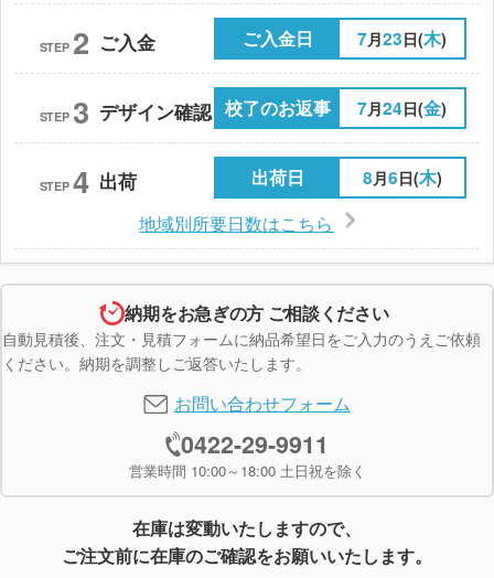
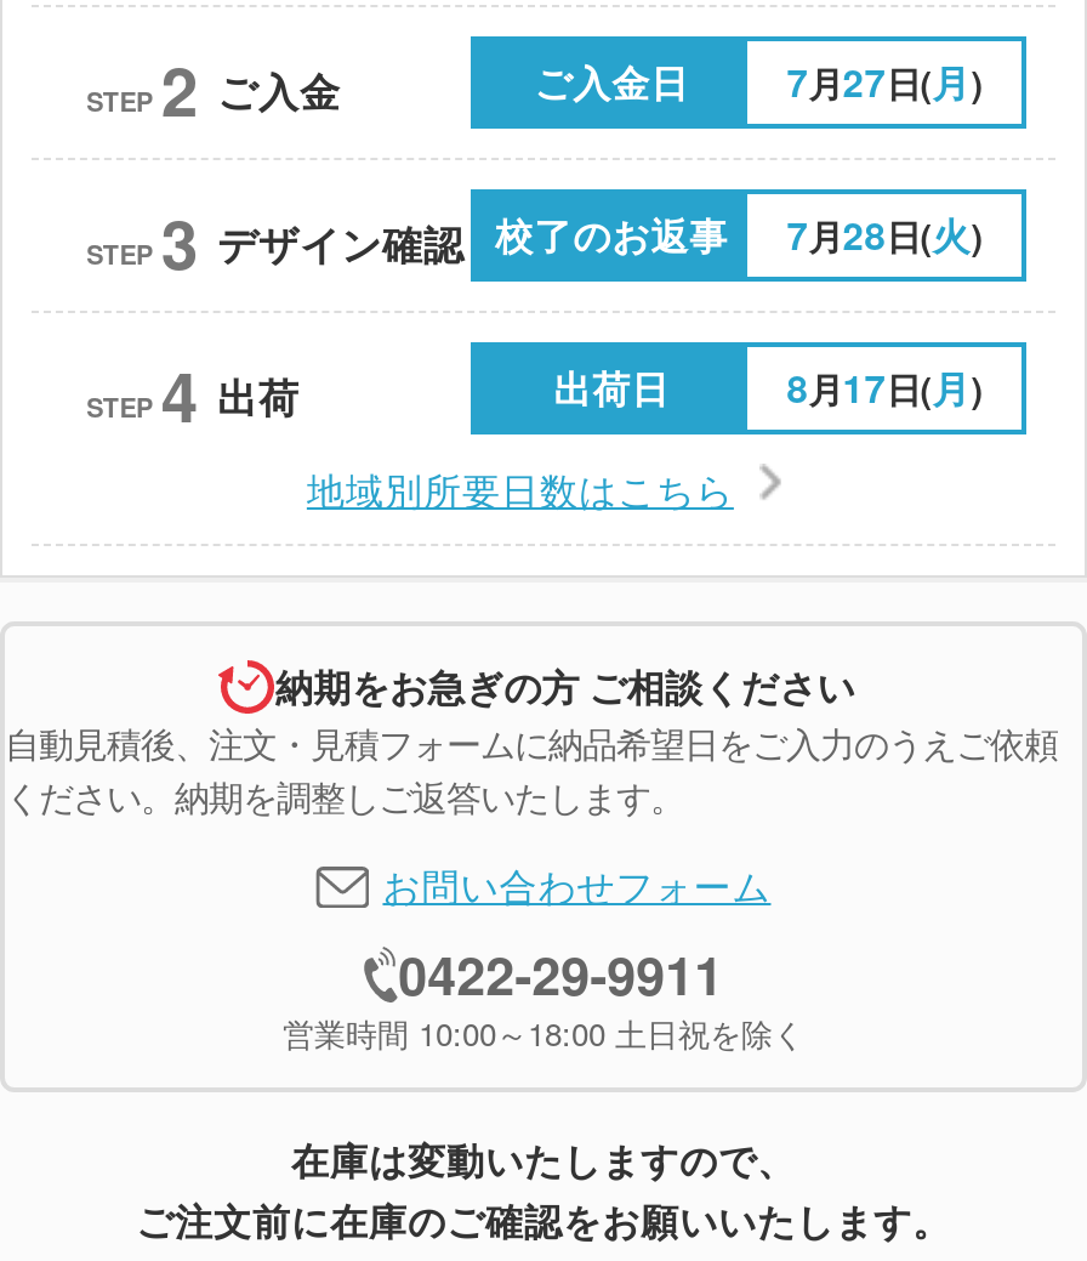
[358,26,447,50] 7月23日(木) -> [787,55,983,109] 7月27日(月)
[358,96,447,120] 7月24日(金) -> [787,208,983,262] 7月28日(火)
[363,165,442,190] 8月6日(木) -> [787,361,983,415] 8月17日(月)

